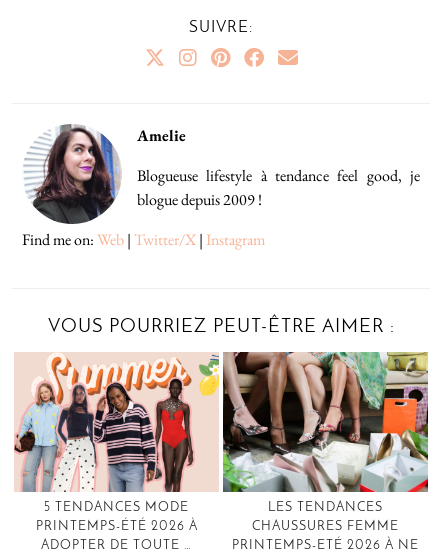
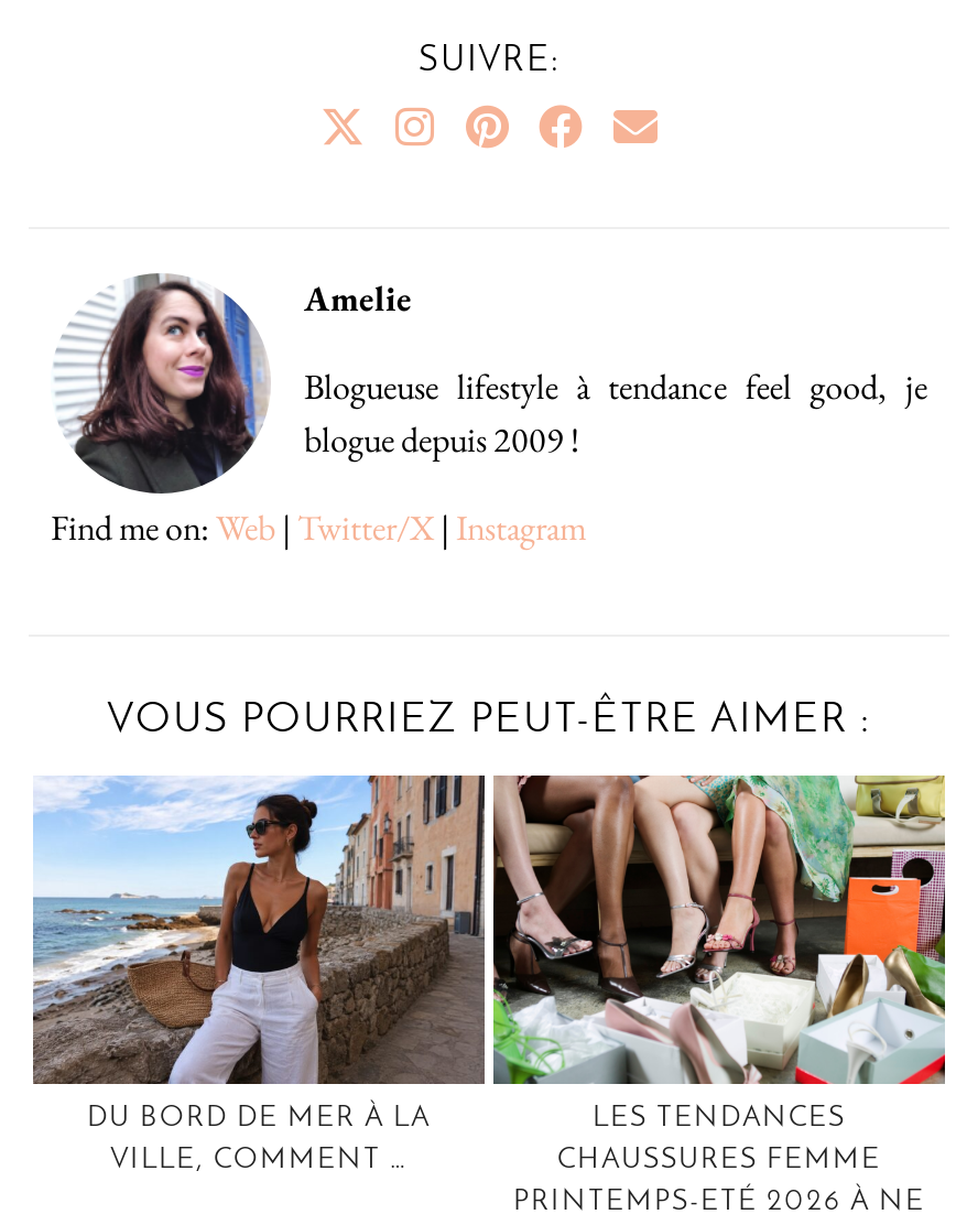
[14,352,220,552] [image] | 5 TENDANCES MODE | PRINTEMPS-ÉTÉ 2026 À | ADOPTER DE TOUTE … -> [31,773,487,1174] [image] | DU BORD DE MER À LA | VILLE, COMMENT …

